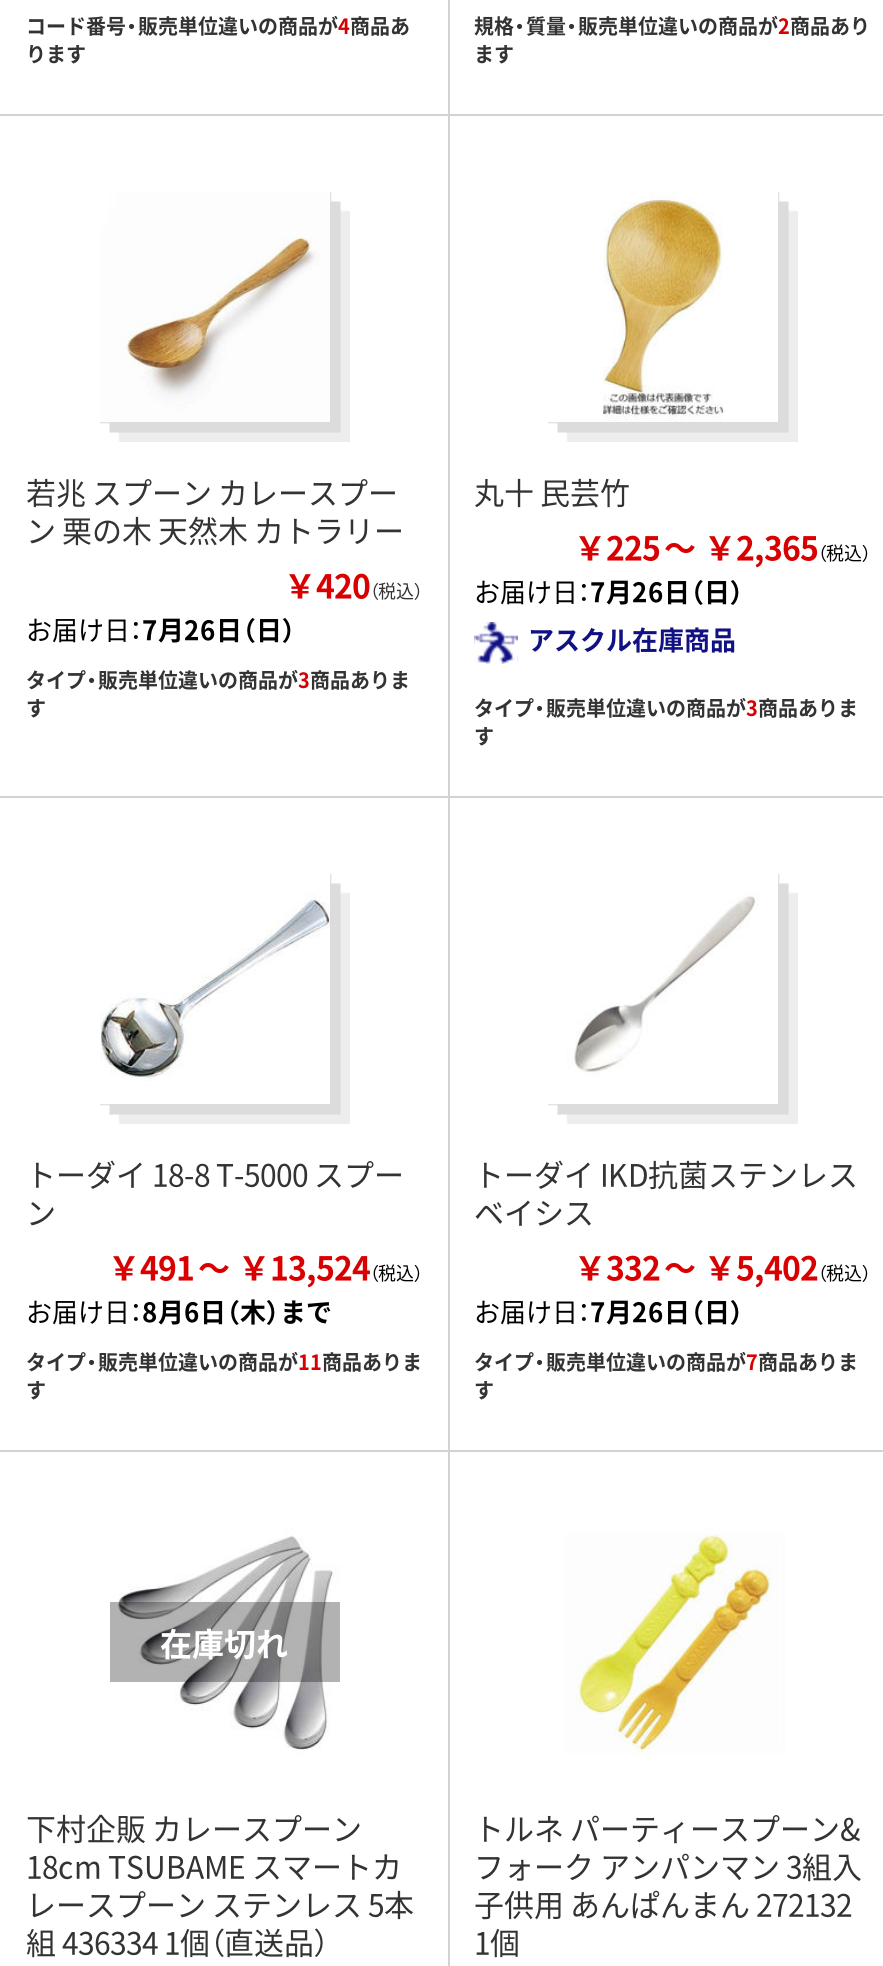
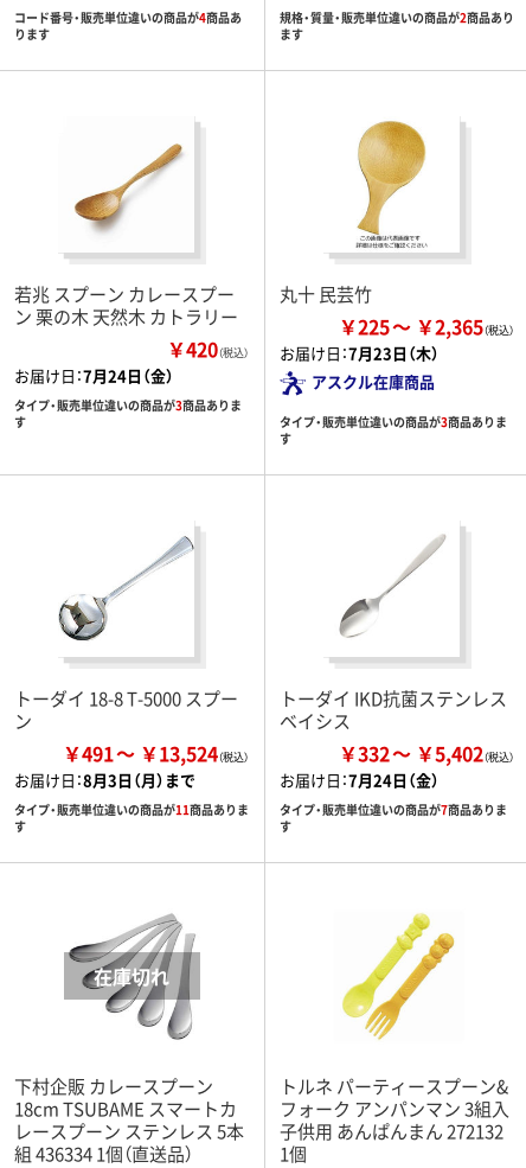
[474,571,744,609] お届け日：7月26日（日） -> [280,341,440,364] お届け日：7月23日（木）
[26,609,296,647] お届け日：7月26日（日） -> [14,364,174,386] お届け日：7月24日（金）
[26,1291,332,1329] お届け日：8月6日（木）まで -> [14,768,195,790] お届け日：8月3日（月）まで
[474,1291,744,1329] お届け日：7月26日（日） -> [280,768,440,790] お届け日：7月24日（金）

